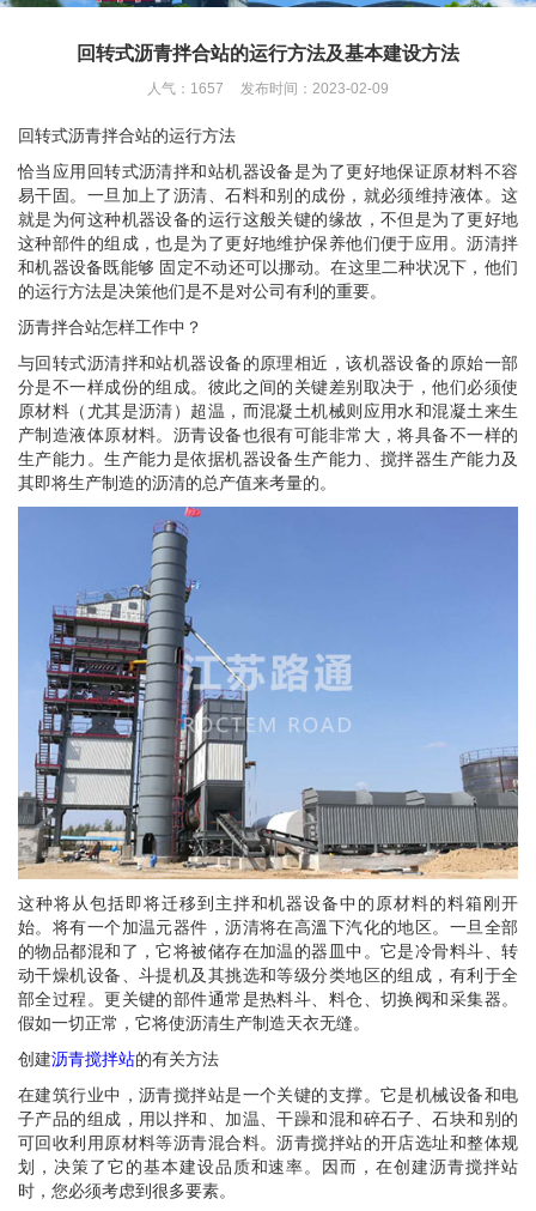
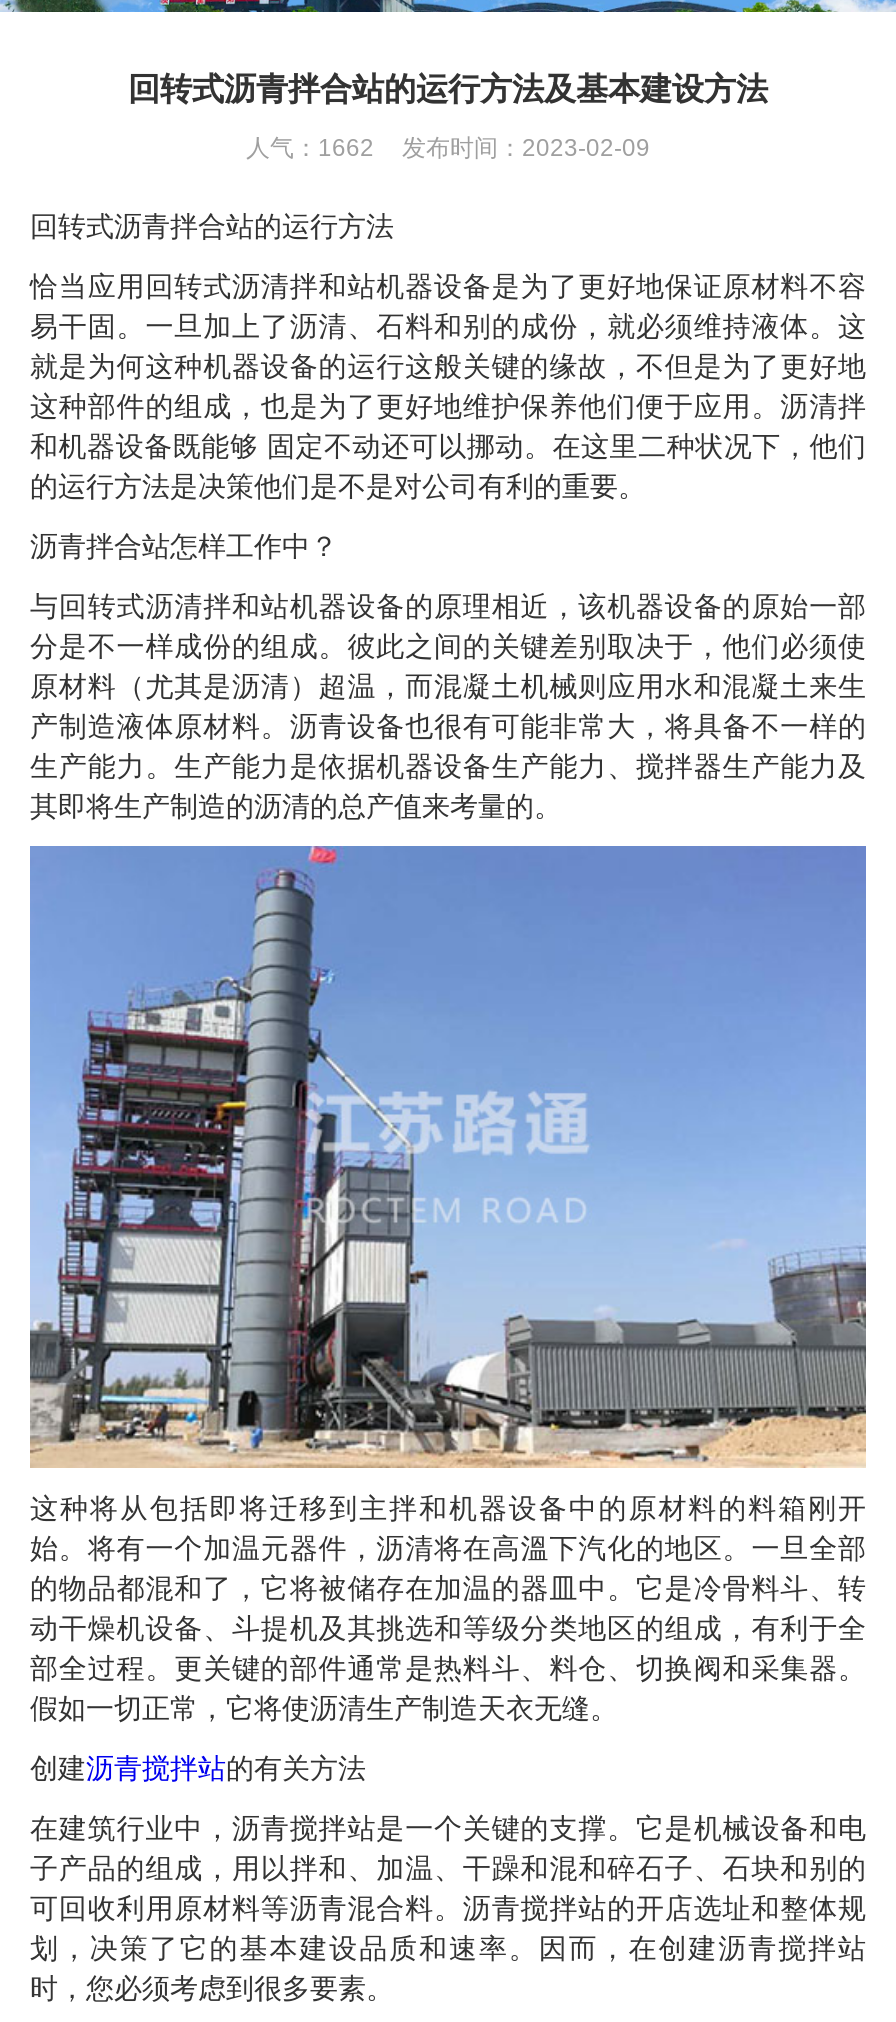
[147,80,389,97] 人气：1657 发布时间：2023-02-09 -> [246,134,650,162] 人气：1662 发布时间：2023-02-09

